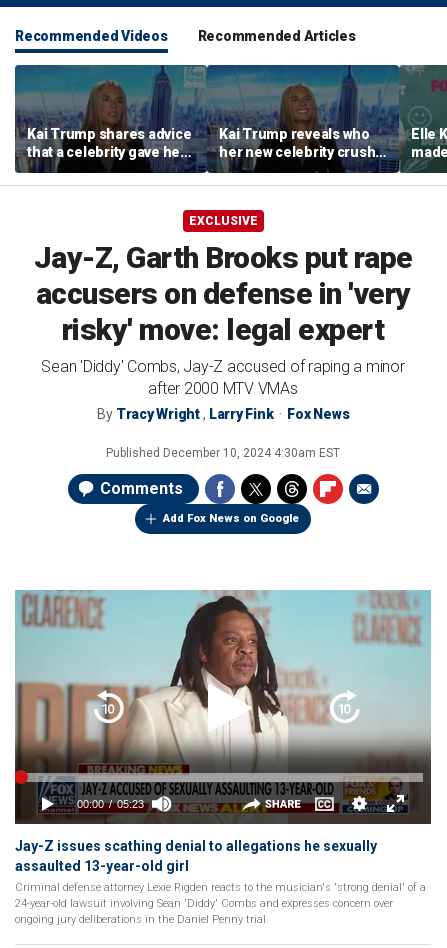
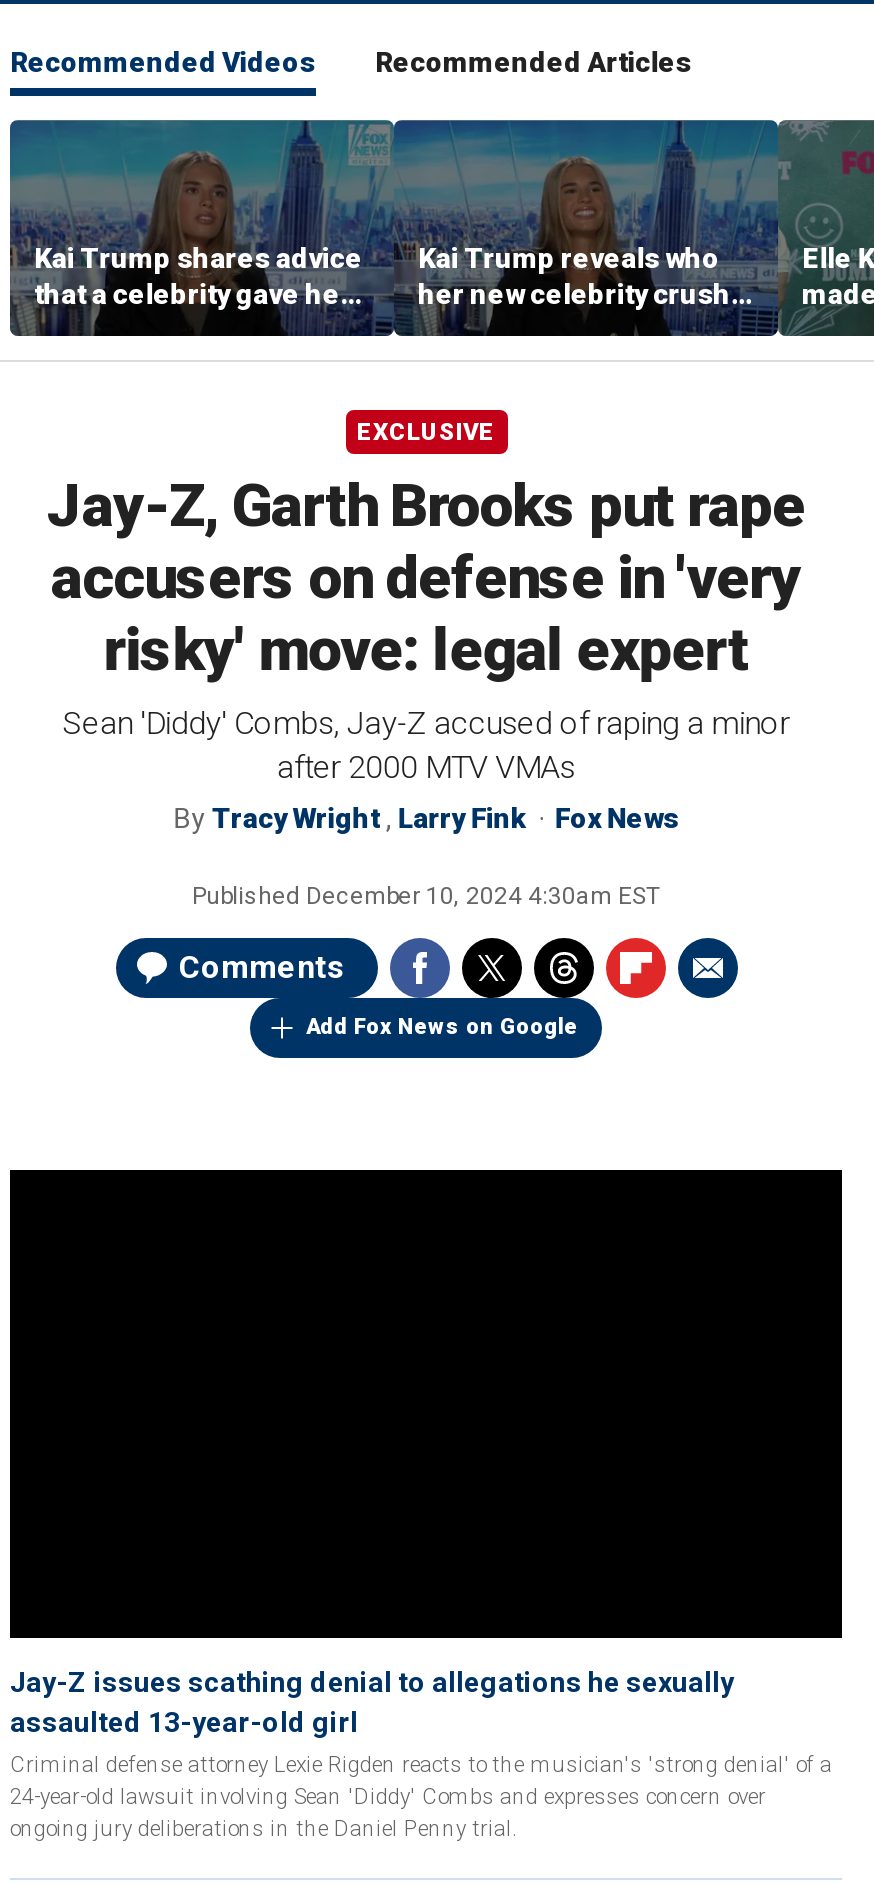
[14,590,432,824] [image] -> none

